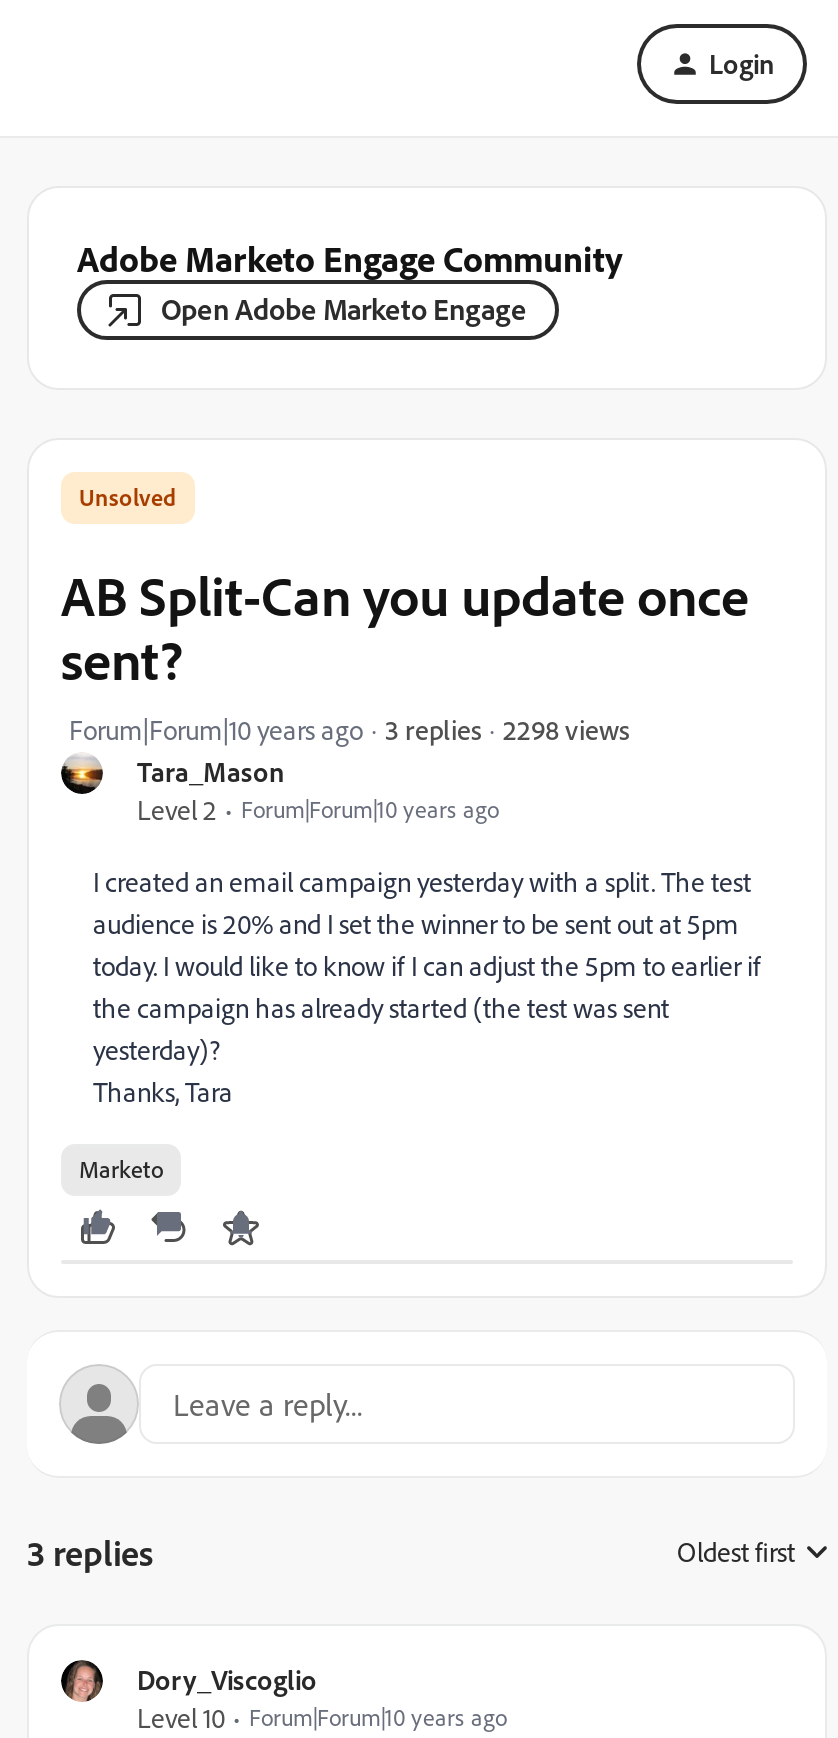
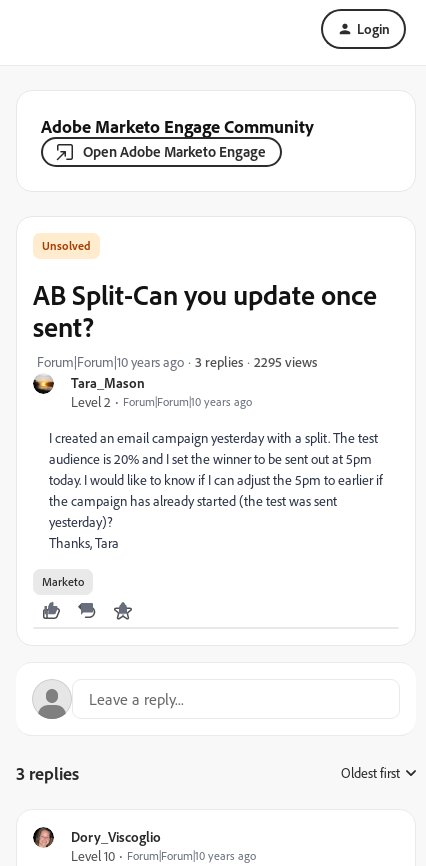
[503,711,629,745] 2298 views -> [254,352,317,369] 2295 views

